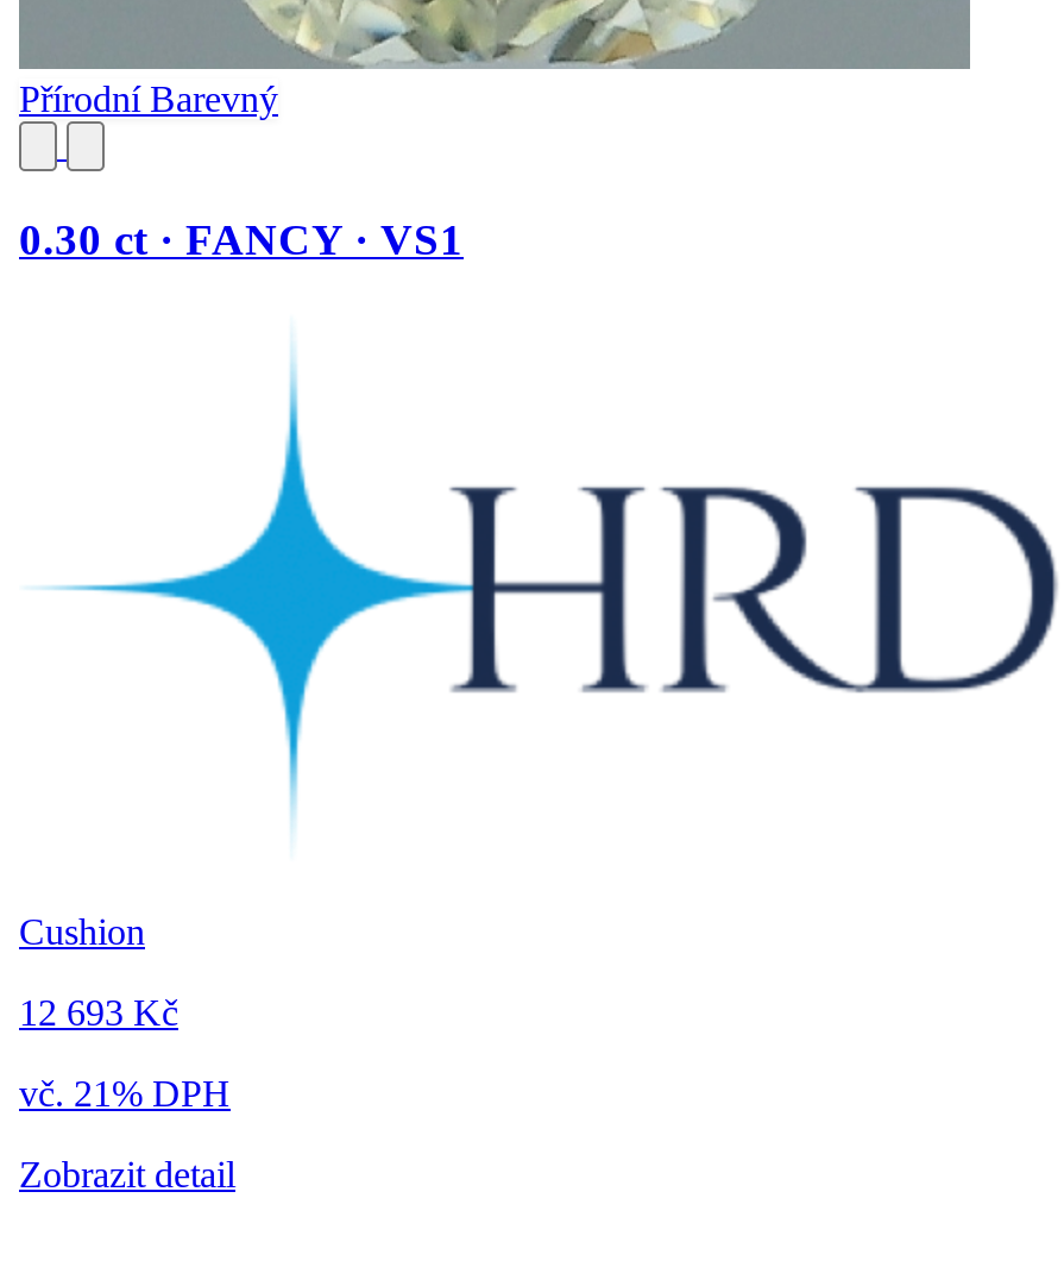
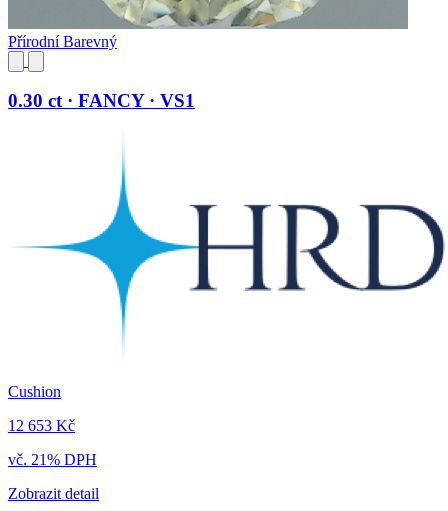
[19,992,178,1032] 12 693 Kč -> [8,417,75,434] 12 653 Kč

